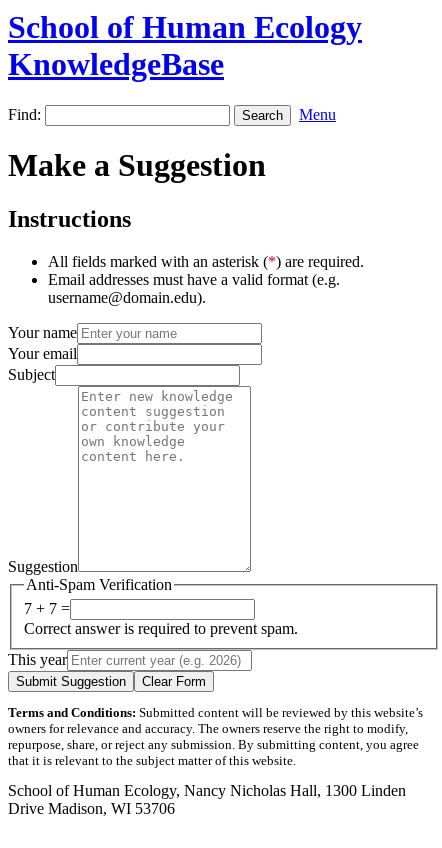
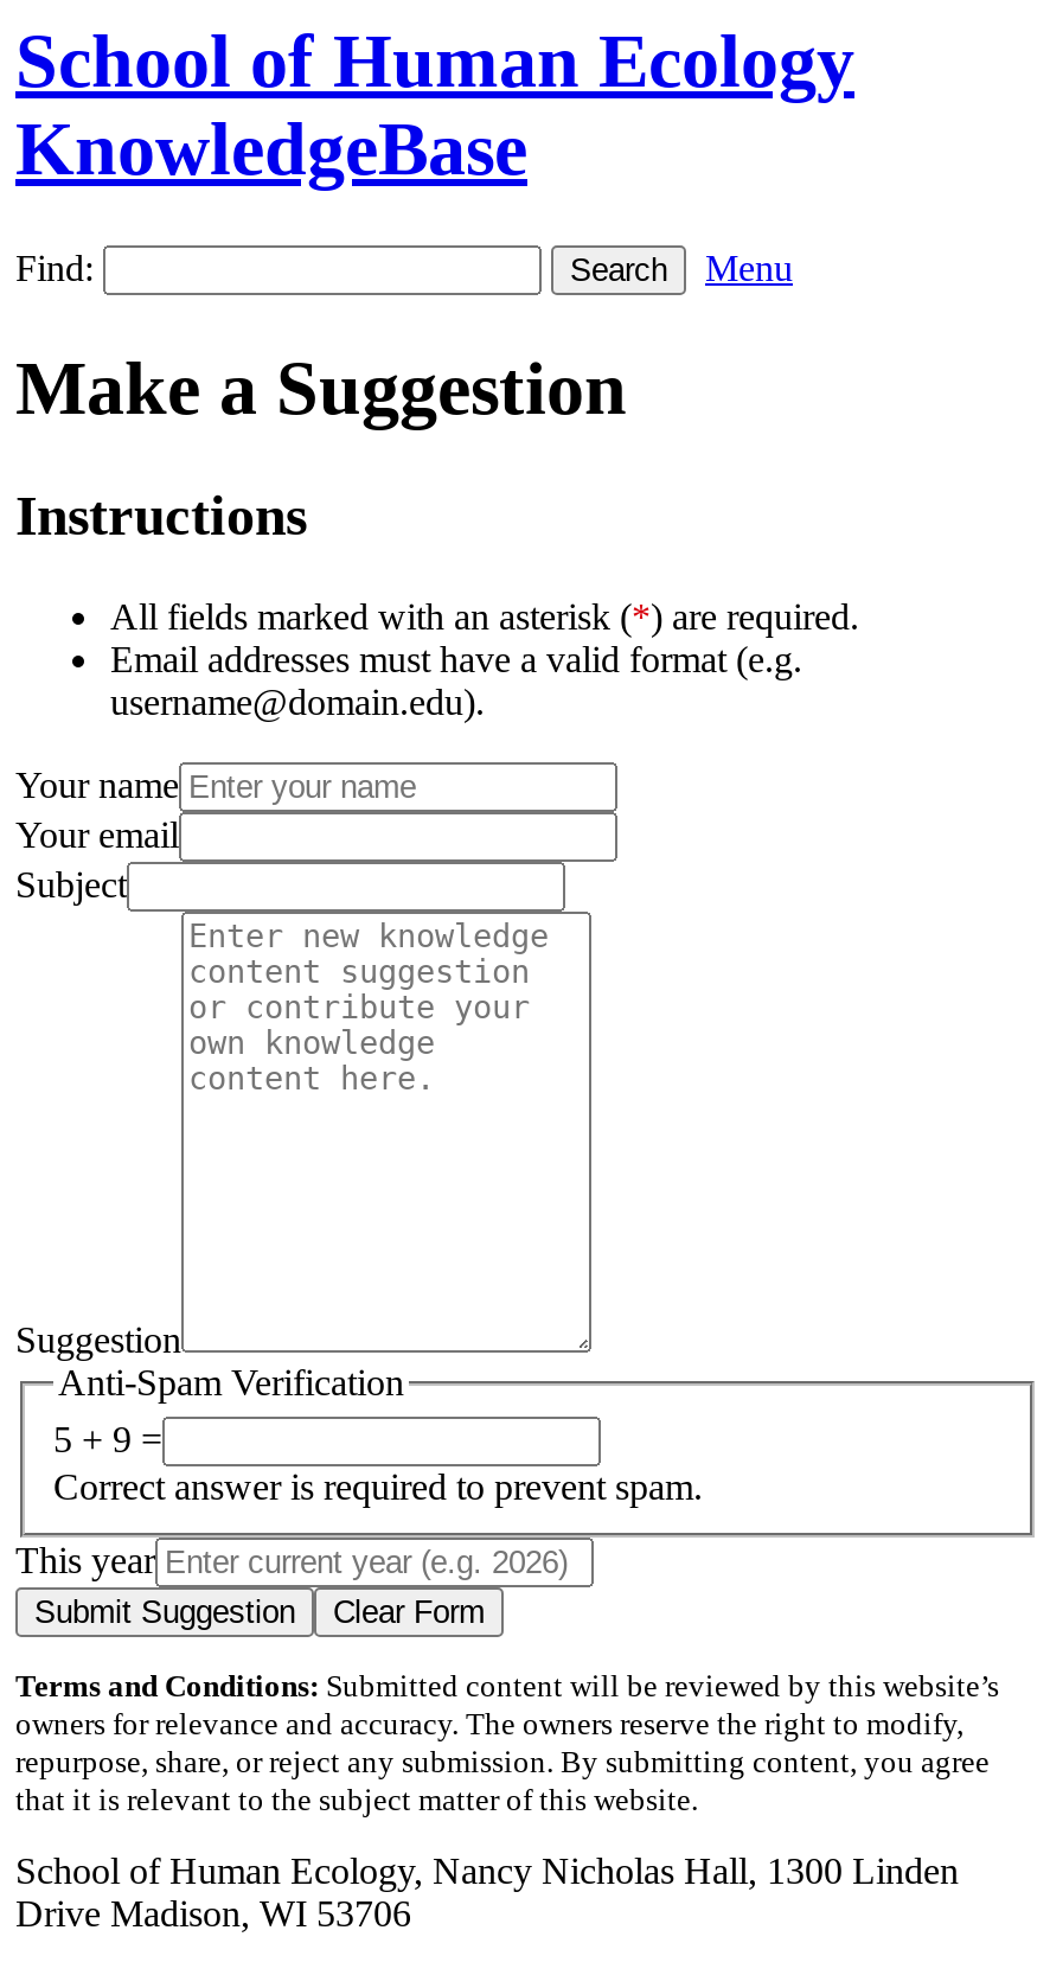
[24,600,70,617] 7 + 7 = -> [53,1419,162,1460] 5 + 9 =

